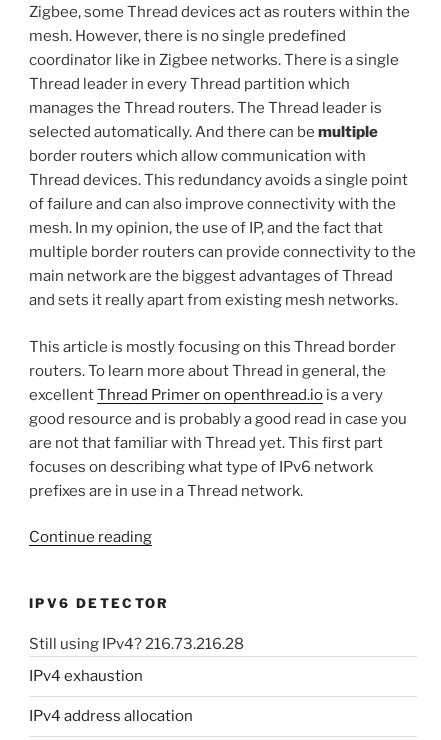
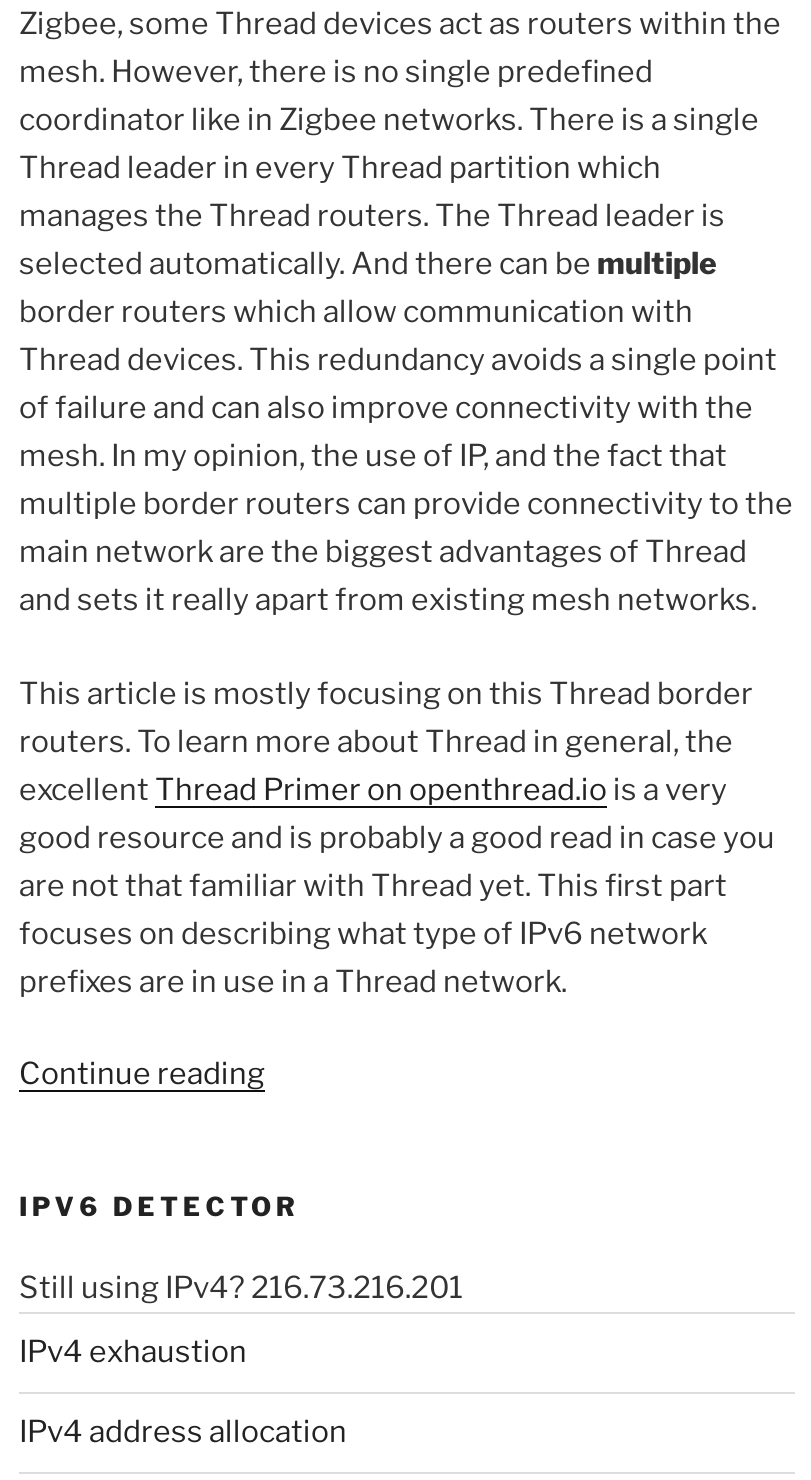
[29,635,244,653] Still using IPv4? 216.73.216.28 -> [19,1270,463,1306] Still using IPv4? 216.73.216.201

